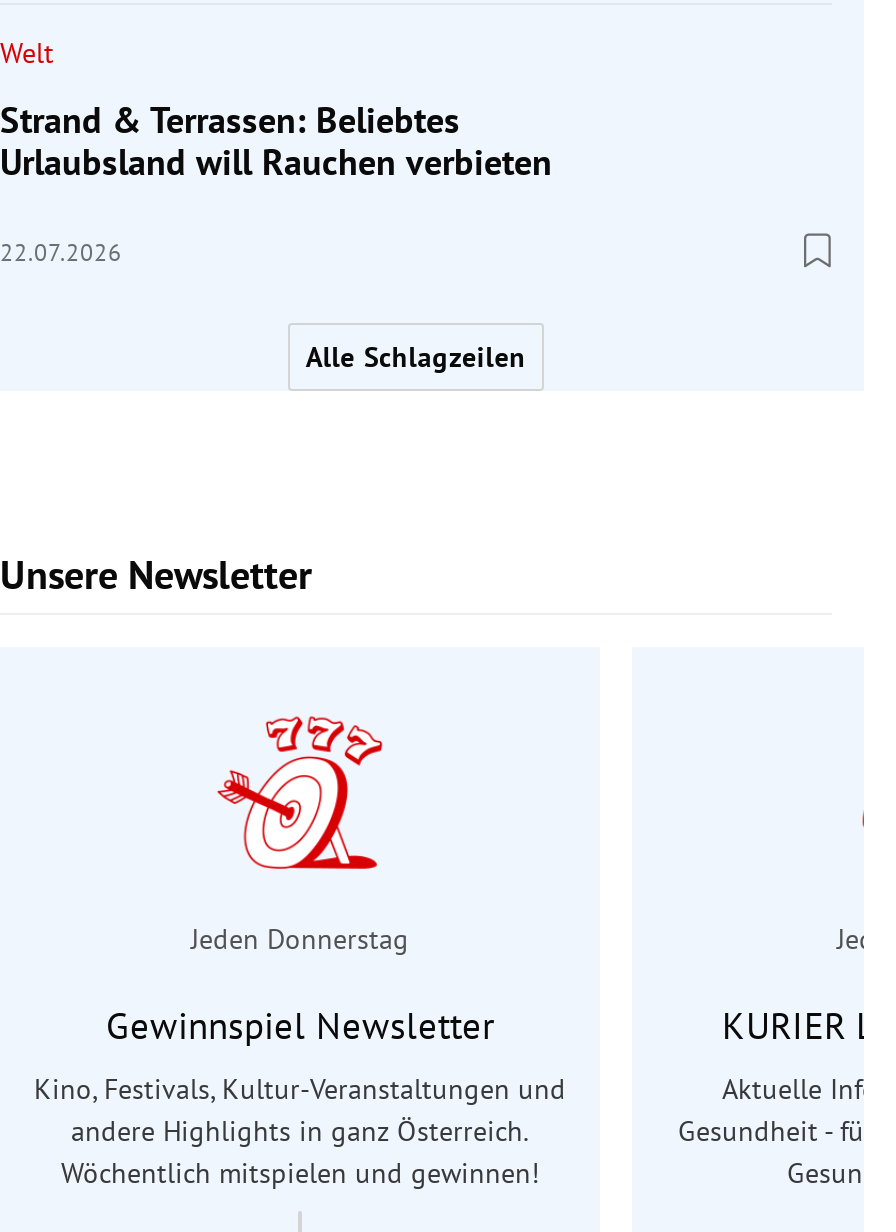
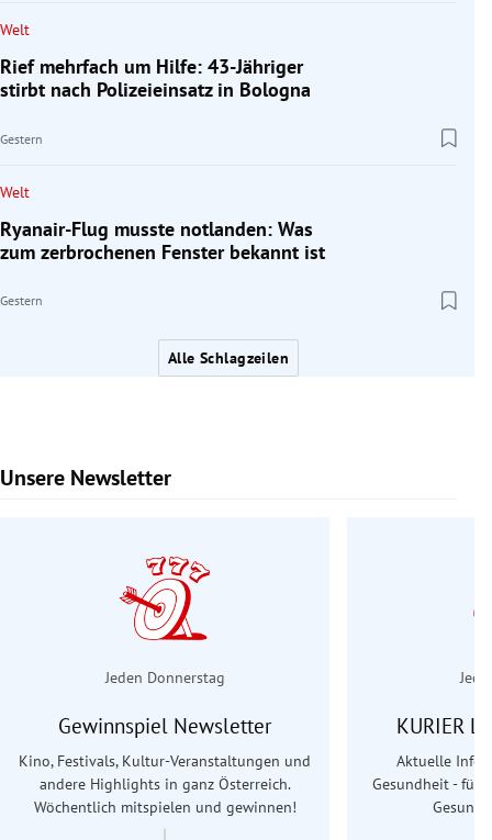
[0,96,552,266] Strand & Terrassen: Beliebtes | Urlaubsland will Rauchen verbieten | 22.07.2026 -> [0,53,325,309] Rief mehrfach um Hilfe: 43-Jähriger | stirbt nach Polizeieinsatz in Bologna | Gestern | Welt | Ryanair-Flug musste notlanden: Was | zum zerbrochenen Fenster bekannt ist | Gestern

